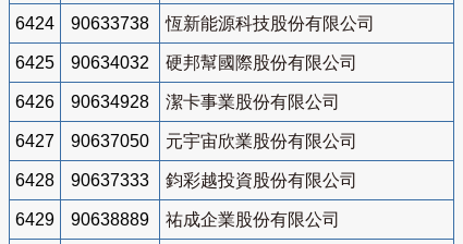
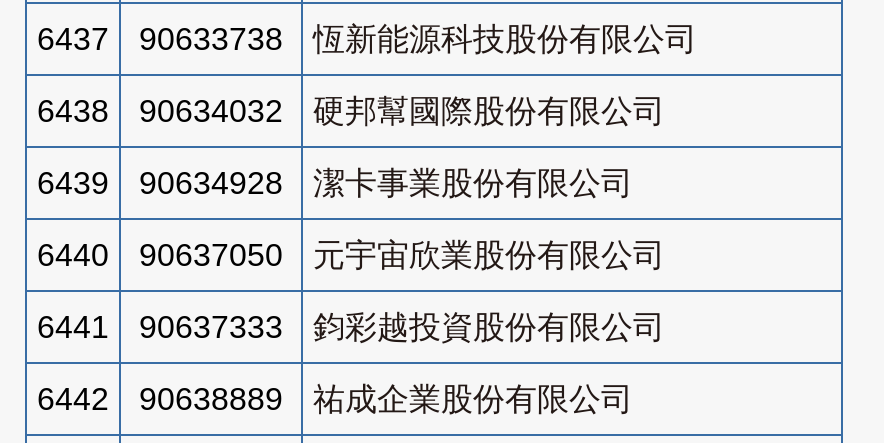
[15,14,375,33] 6424 90633738 恆新能源科技股份有限公司 -> [37,22,697,56] 6437 90633738 恆新能源科技股份有限公司
[15,53,357,72] 6425 90634032 硬邦幫國際股份有限公司 -> [37,94,665,128] 6438 90634032 硬邦幫國際股份有限公司
[15,92,340,111] 6426 90634928 潔卡事業股份有限公司 -> [37,166,633,200] 6439 90634928 潔卡事業股份有限公司
[15,132,357,150] 6427 90637050 元宇宙欣業股份有限公司 -> [37,238,665,272] 6440 90637050 元宇宙欣業股份有限公司
[15,171,357,189] 6428 90637333 鈞彩越投資股份有限公司 -> [37,310,665,344] 6441 90637333 鈞彩越投資股份有限公司
[15,210,340,229] 6429 90638889 祐成企業股份有限公司 -> [37,382,633,416] 6442 90638889 祐成企業股份有限公司

